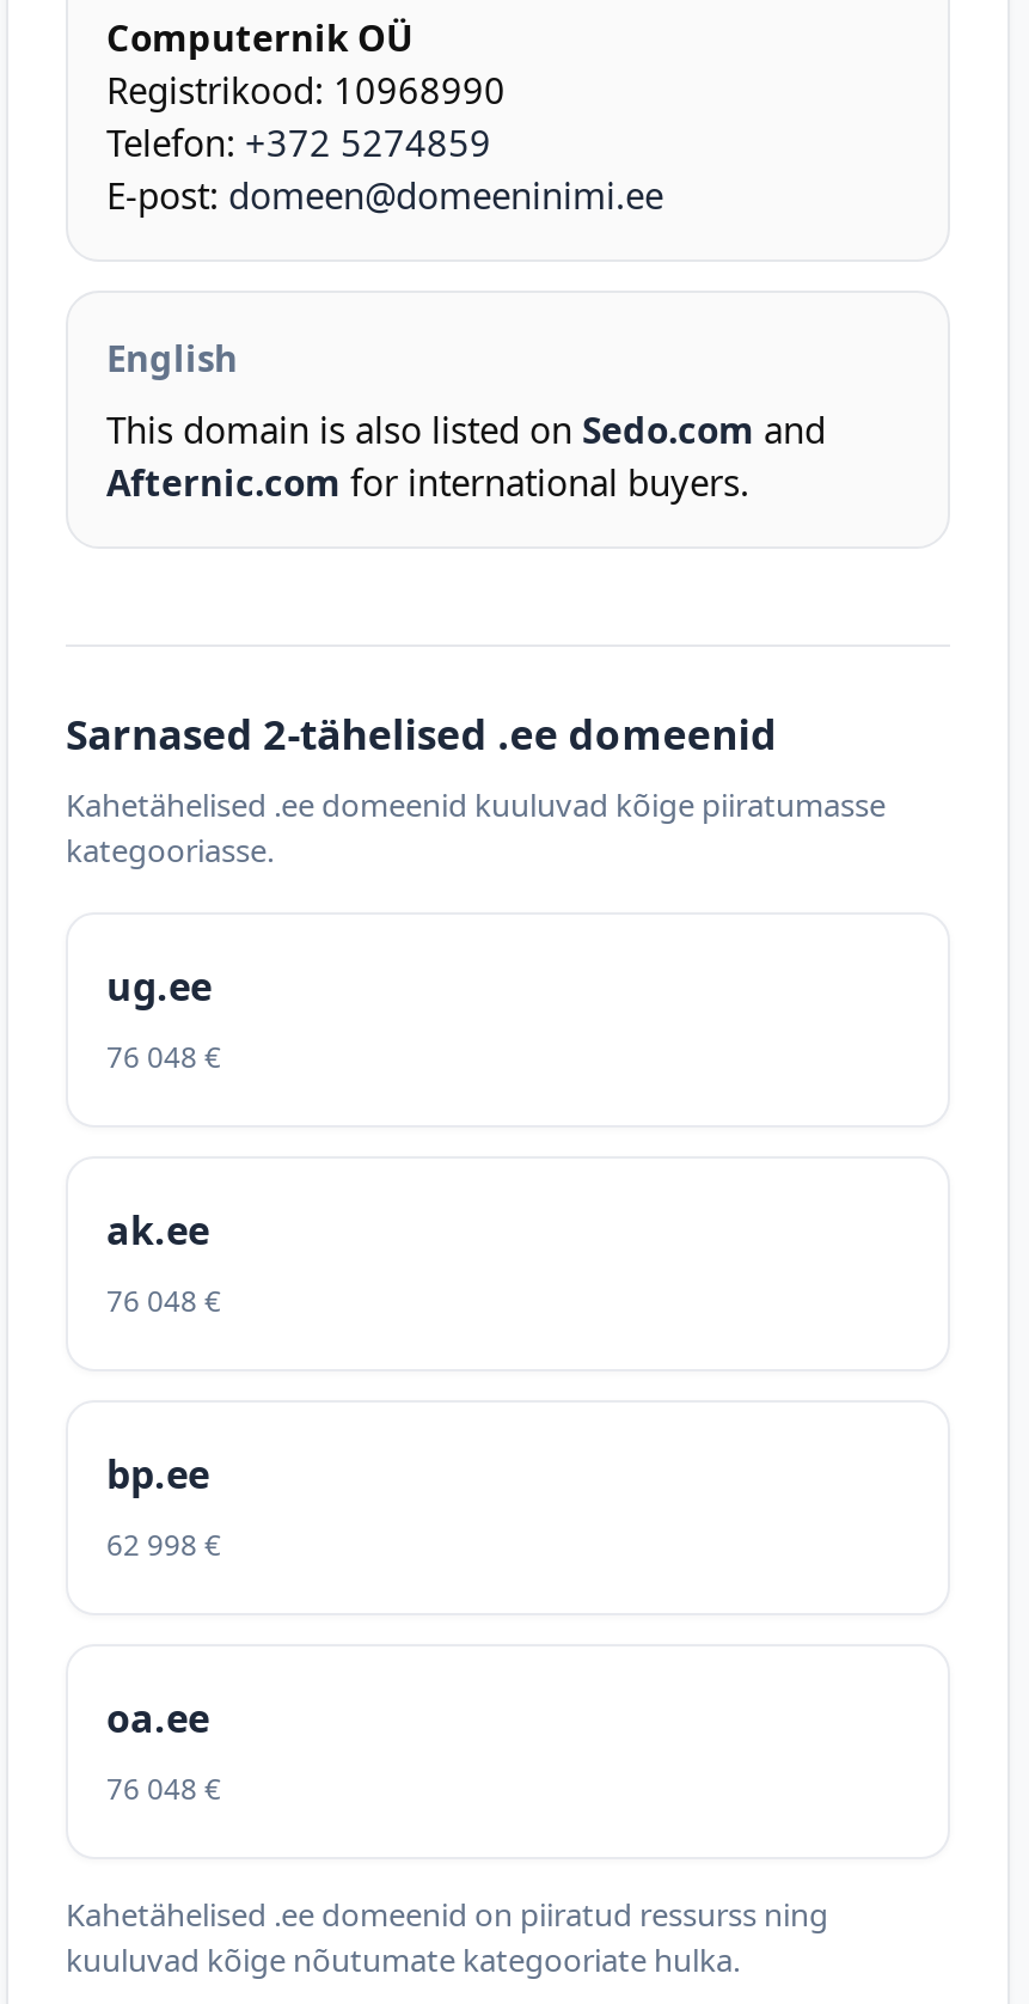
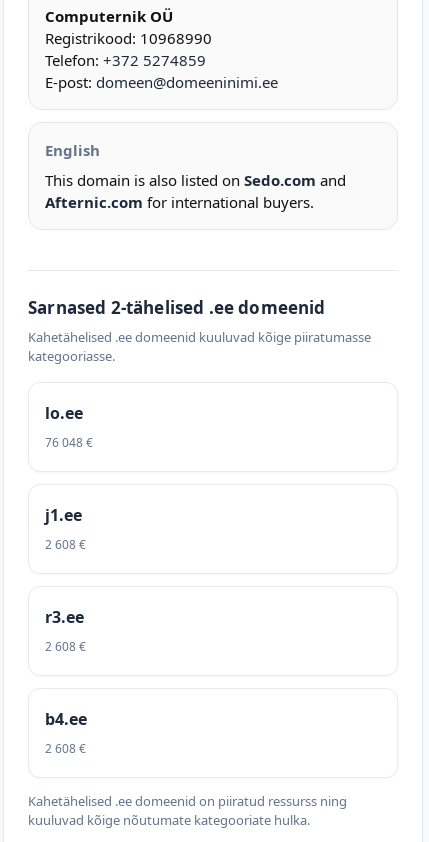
[106,960,212,1013] ug.ee -> [45,402,83,424] lo.ee
[106,1204,209,1257] ak.ee -> [45,504,82,526] j1.ee
[106,1281,221,1321] 76 048 € -> [45,536,86,553] 2 608 €
[106,1448,209,1501] bp.ee -> [45,606,84,628] r3.ee
[106,1525,221,1565] 62 998 € -> [45,638,86,655] 2 608 €
[106,1692,209,1745] oa.ee -> [45,708,87,730] b4.ee
[106,1768,221,1809] 76 048 € -> [45,740,86,757] 2 608 €

